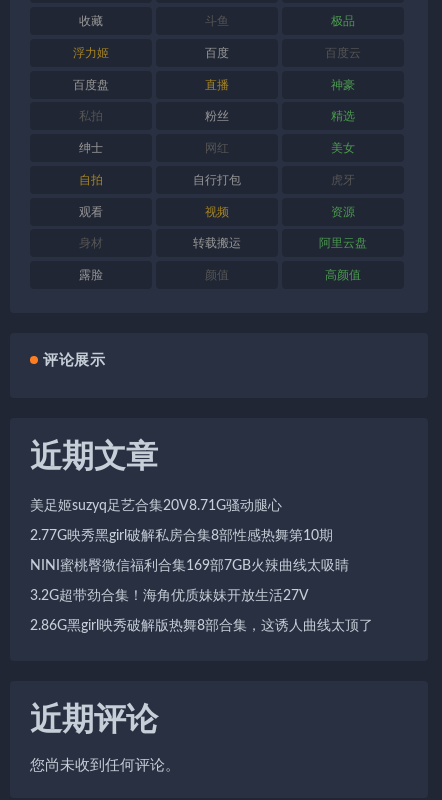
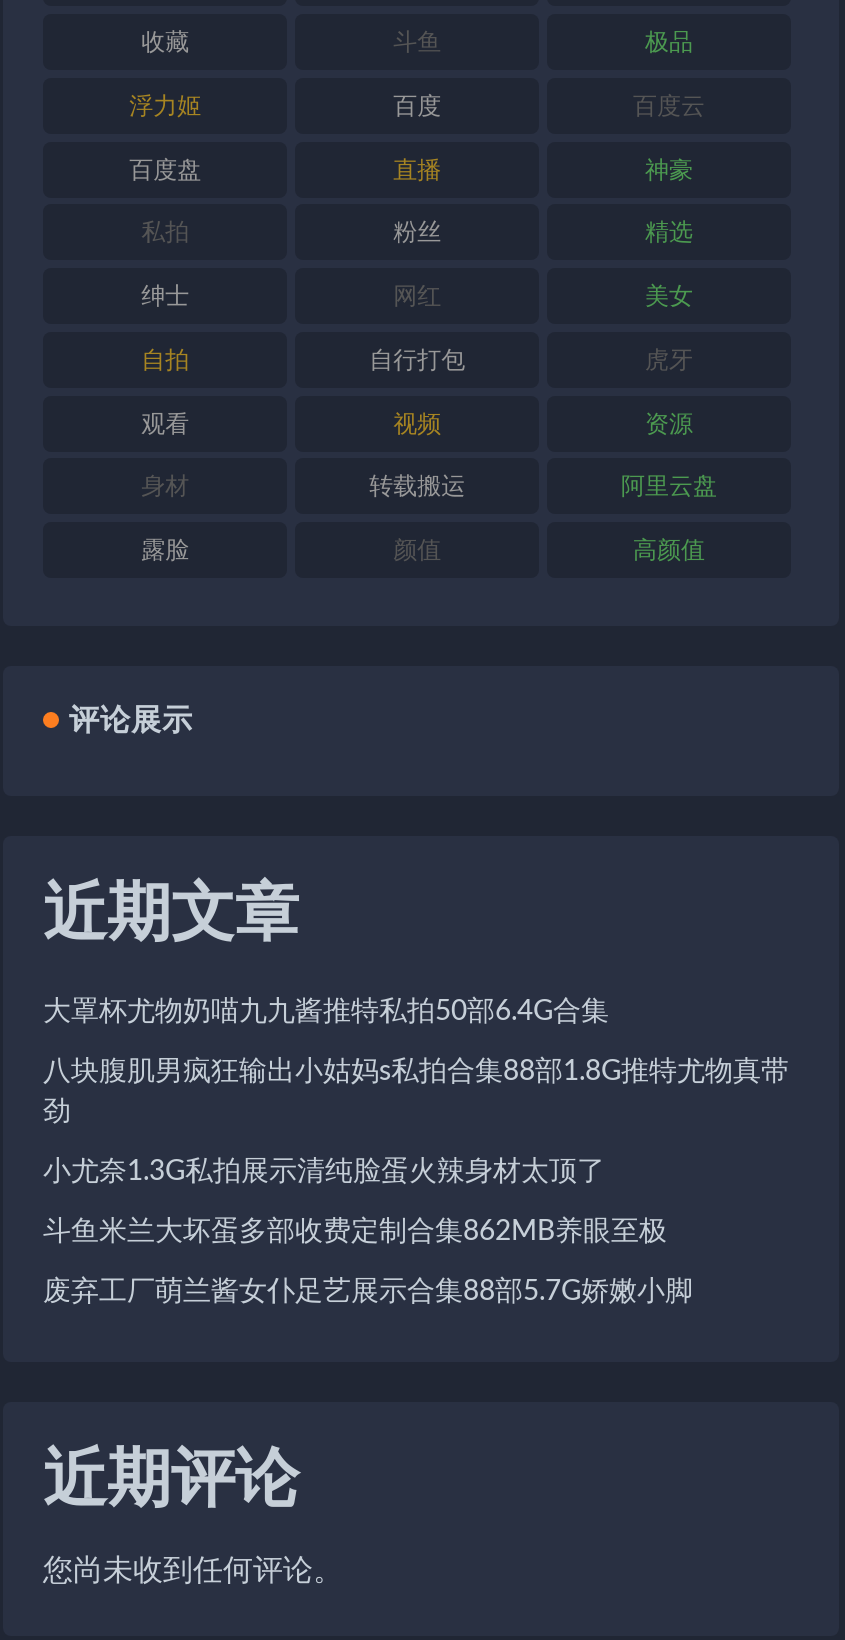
[30,499,282,513] 美足姬suzyq足艺合集20V8.71G骚动腿心 -> [43,998,609,1026] 大罩杯尤物奶喵九九酱推特私拍50部6.4G合集
[30,529,333,543] 2.77G映秀黑girl破解私房合集8部性感热舞第10期 -> [43,1058,789,1126] 八块腹肌男疯狂输出小姑妈s私拍合集88部1.8G推特尤物真带 | 劲
[30,559,349,573] NINI蜜桃臀微信福利合集169部7GB火辣曲线太吸睛 -> [43,1158,605,1186] 小尤奈1.3G私拍展示清纯脸蛋火辣身材太顶了
[30,589,309,603] 3.2G超带劲合集！海角优质妹妹开放生活27V -> [43,1218,667,1246] 斗鱼米兰大坏蛋多部收费定制合集862MB养眼至极
[30,619,373,633] 2.86G黑girl映秀破解版热舞8部合集，这诱人曲线太顶了 -> [43,1278,693,1306] 废弃工厂萌兰酱女仆足艺展示合集88部5.7G娇嫩小脚

